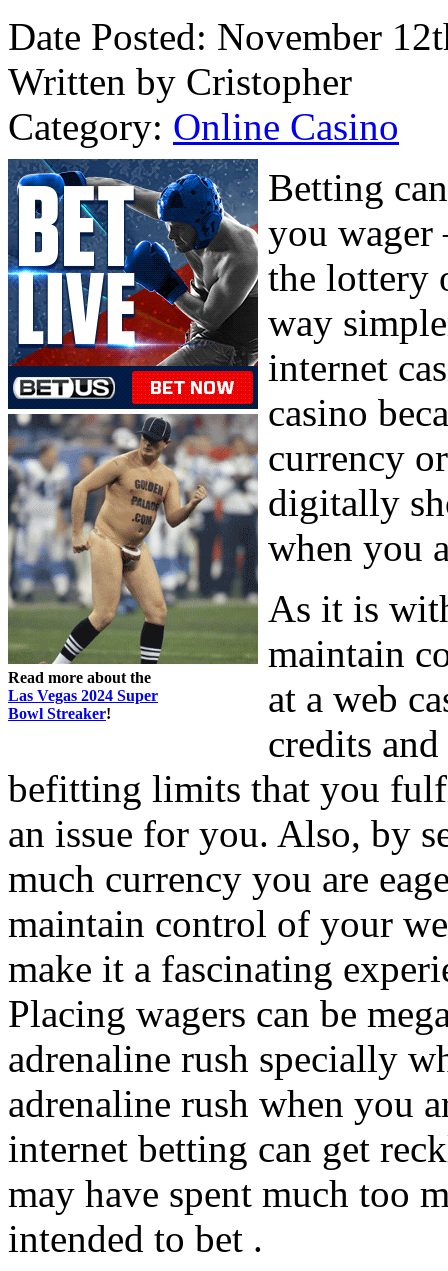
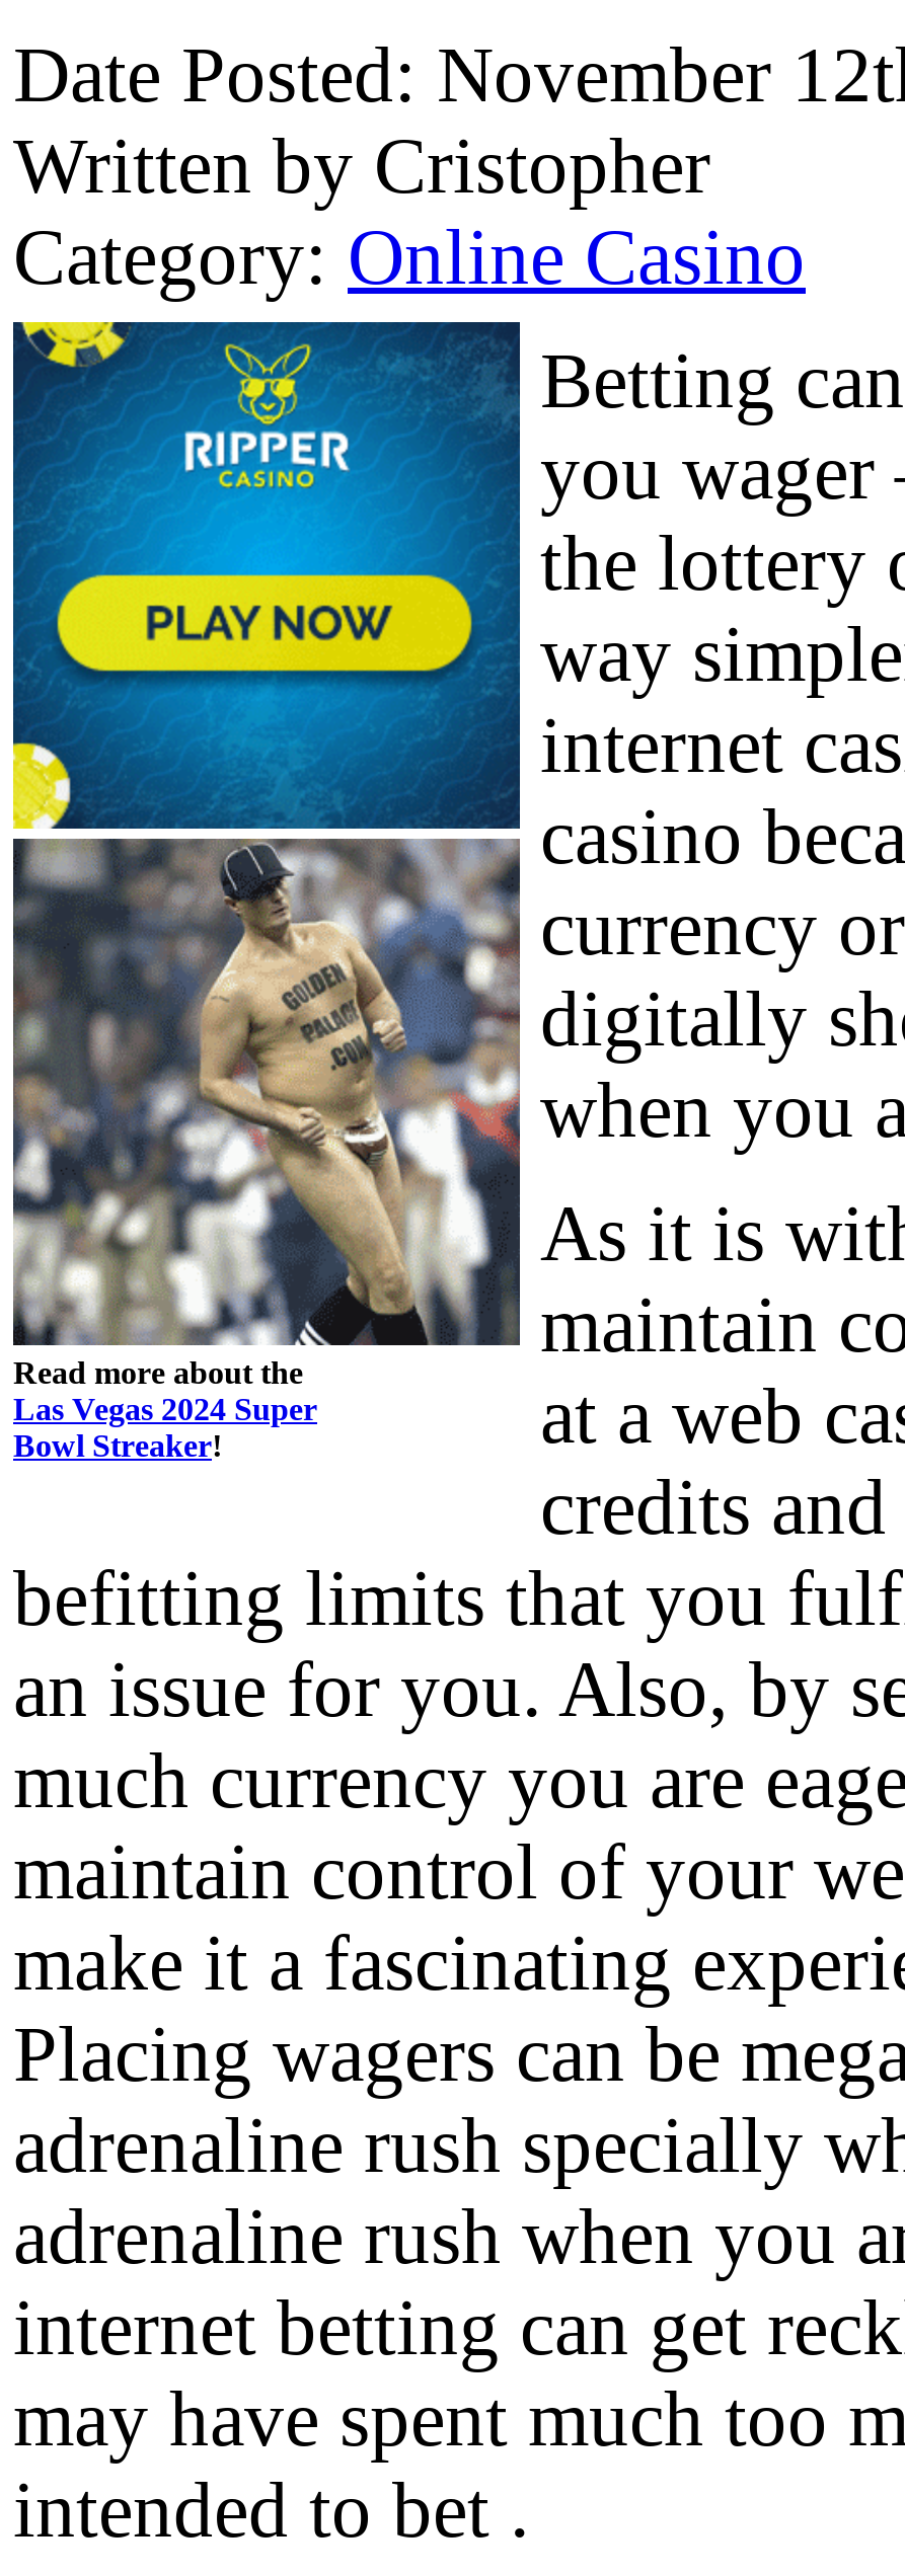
[7,158,259,665] [image] -> [11,320,522,1347] [image]

